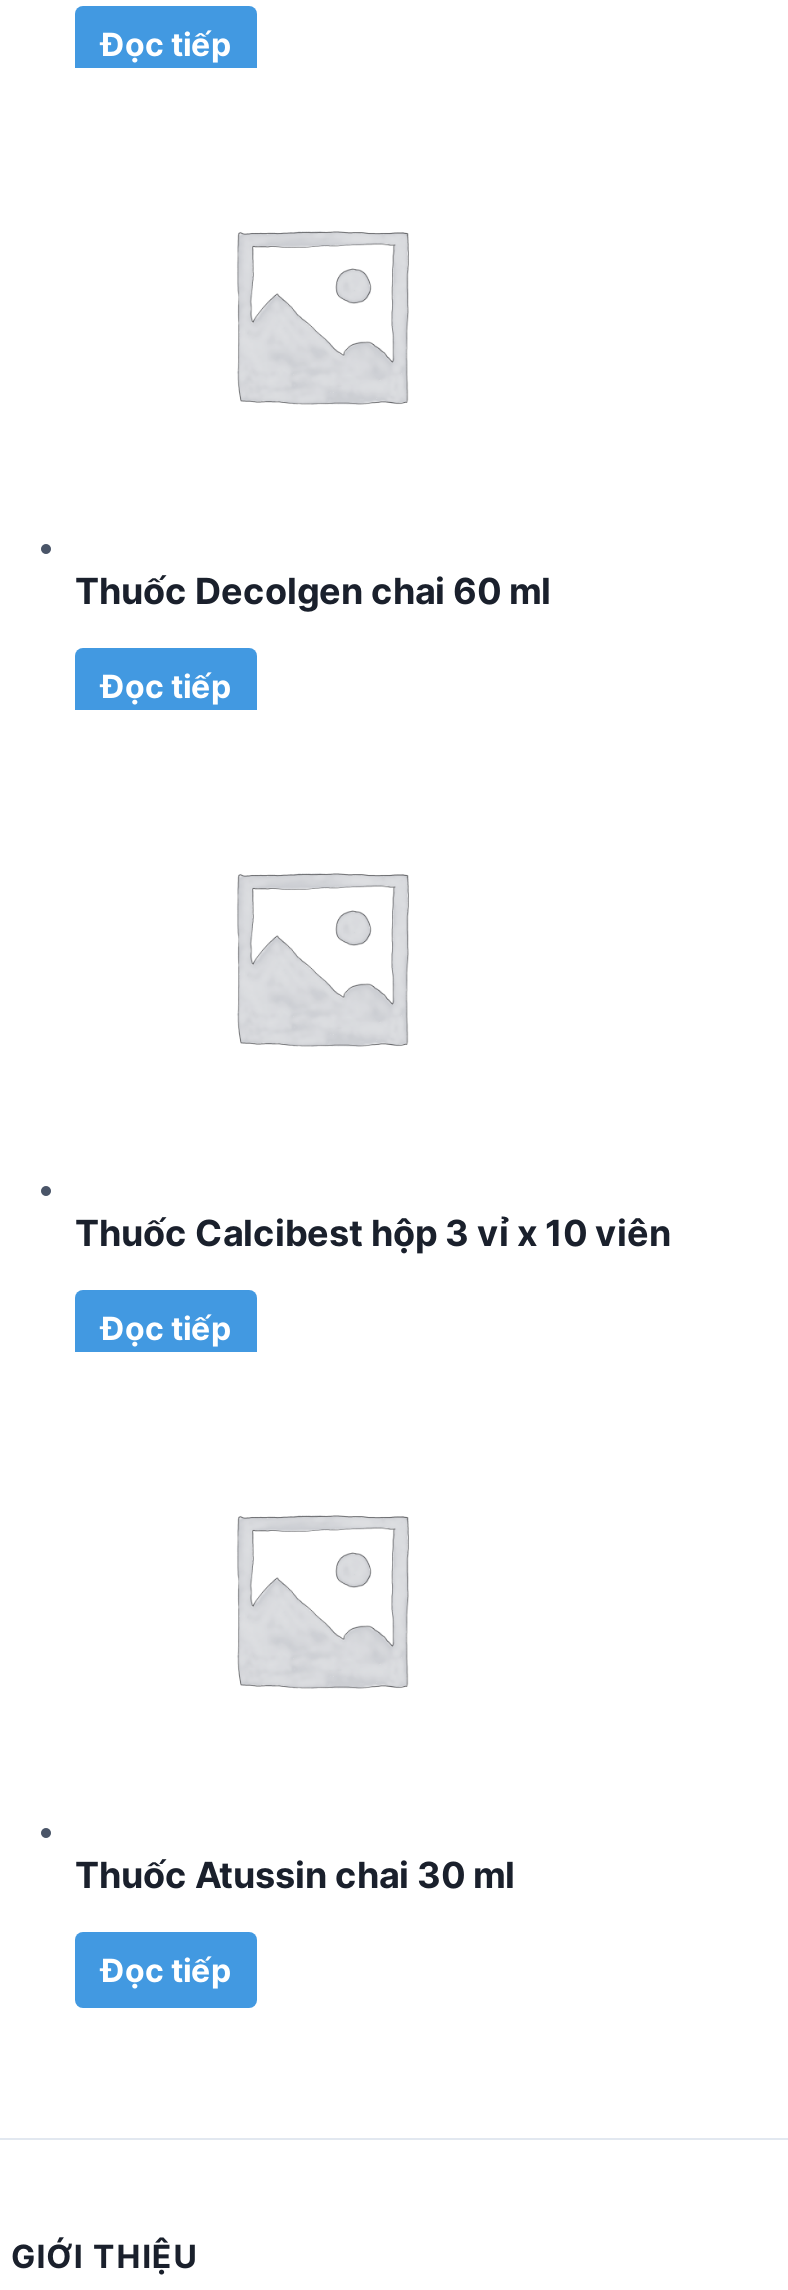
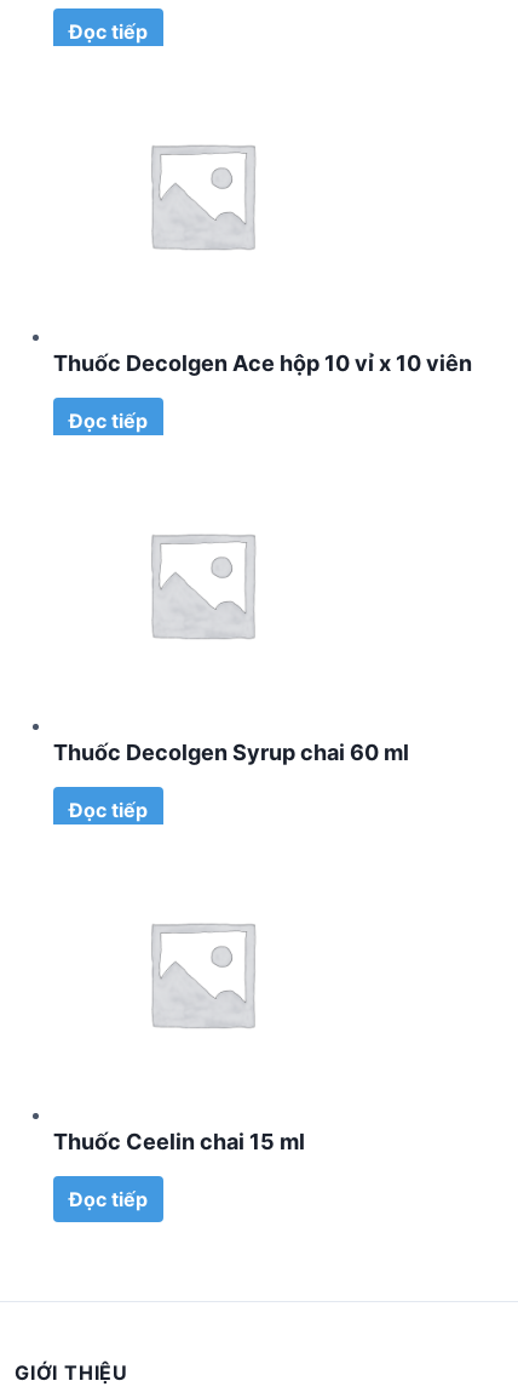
[75,570,551,612] Thuốc Decolgen chai 60 ml -> [53,351,472,376] Thuốc Decolgen Ace hộp 10 vỉ x 10 viên
[75,1212,671,1254] Thuốc Calcibest hộp 3 vỉ x 10 viên -> [53,740,409,765] Thuốc Decolgen Syrup chai 60 ml
[75,1854,515,1896] Thuốc Atussin chai 30 ml -> [53,1129,305,1154] Thuốc Ceelin chai 15 ml

